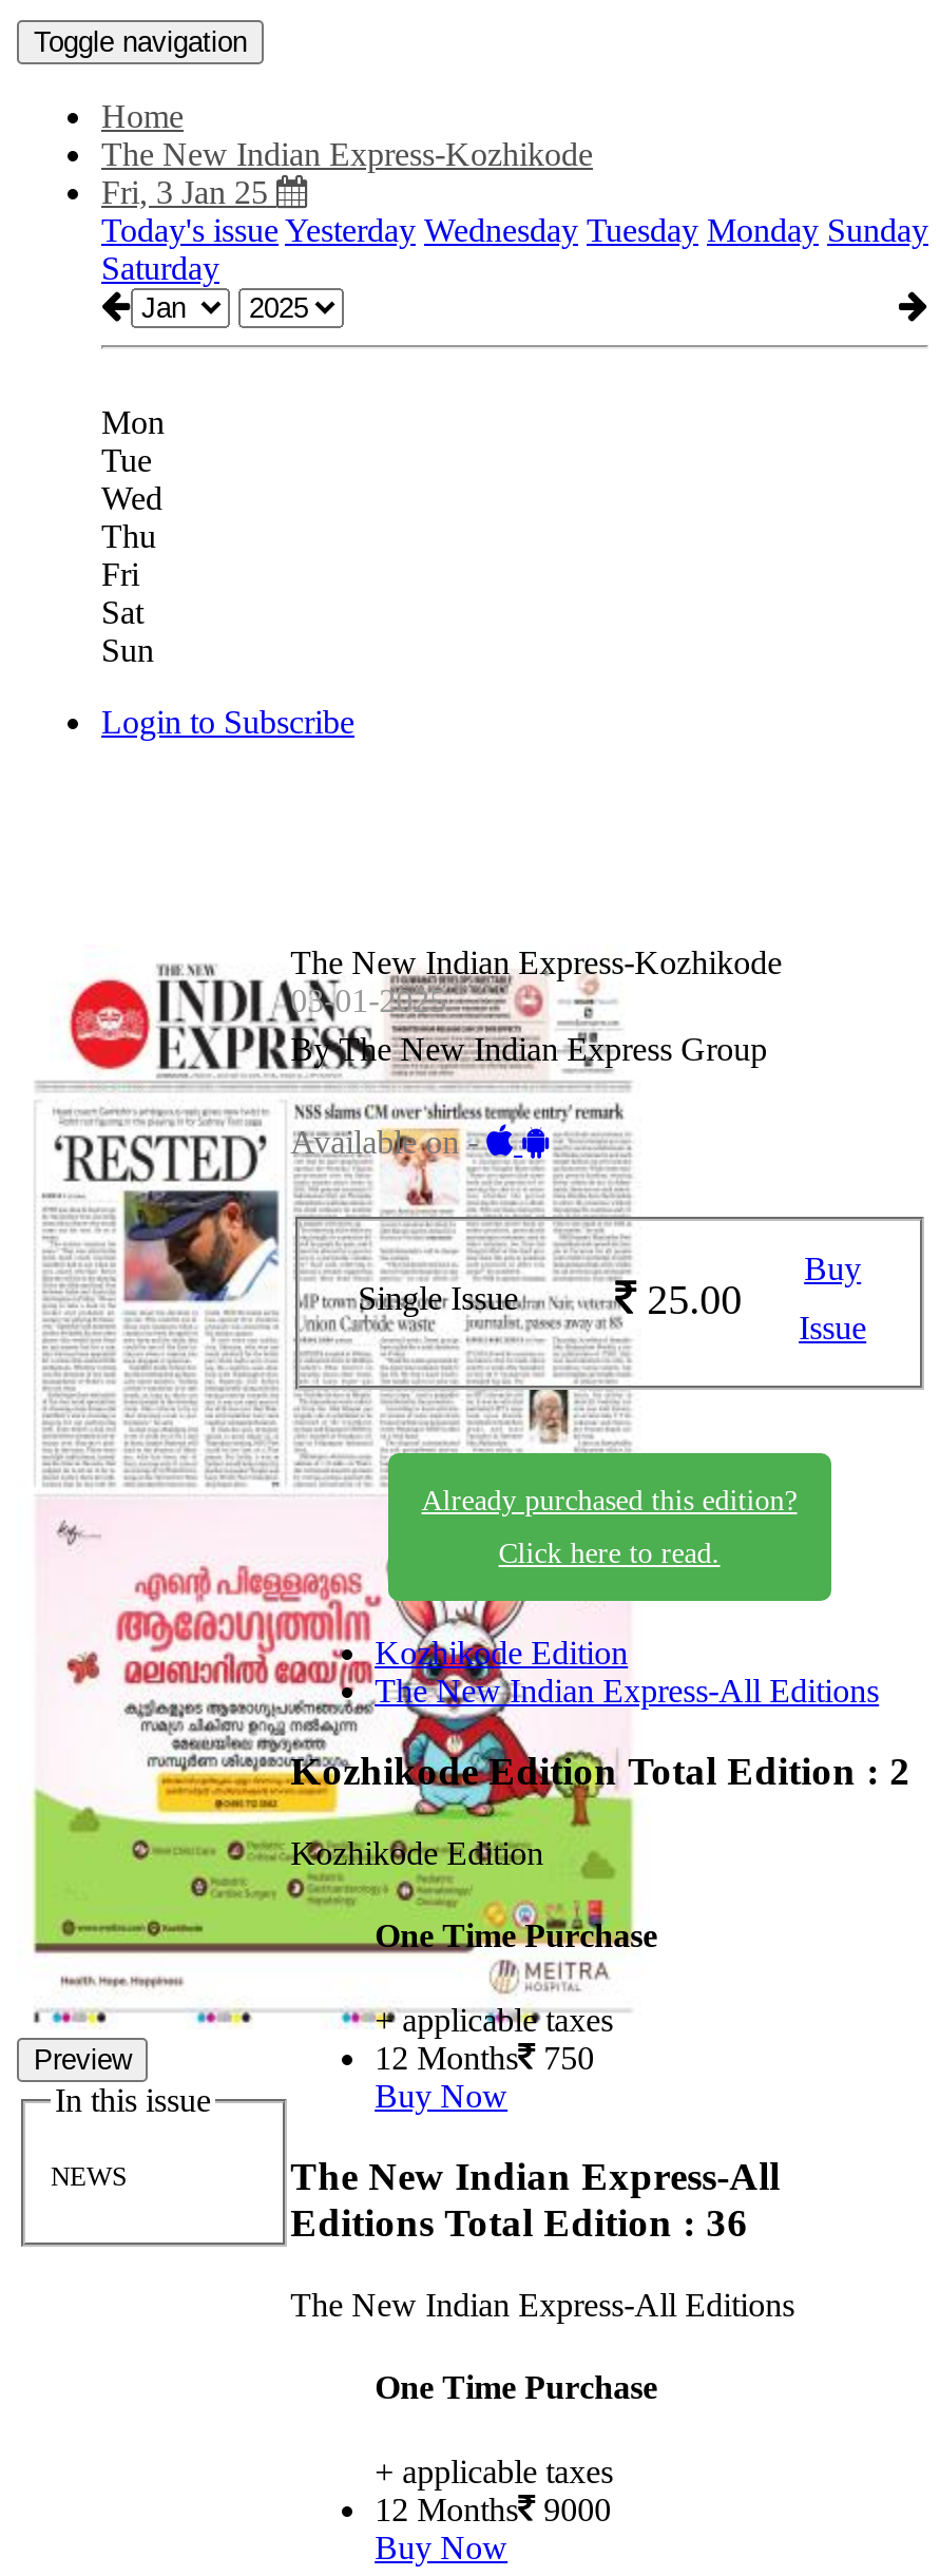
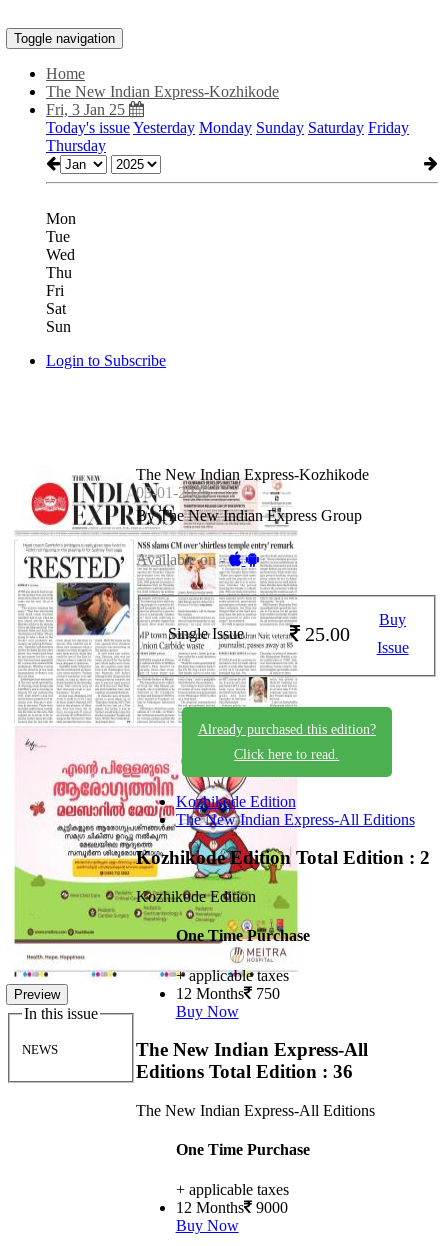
[101,212,928,286] Today's issue Yesterday Wednesday Tuesday Monday Sunday | Saturday -> [46,119,409,154] Today's issue Yesterday Monday Sunday Saturday Friday | Thursday

